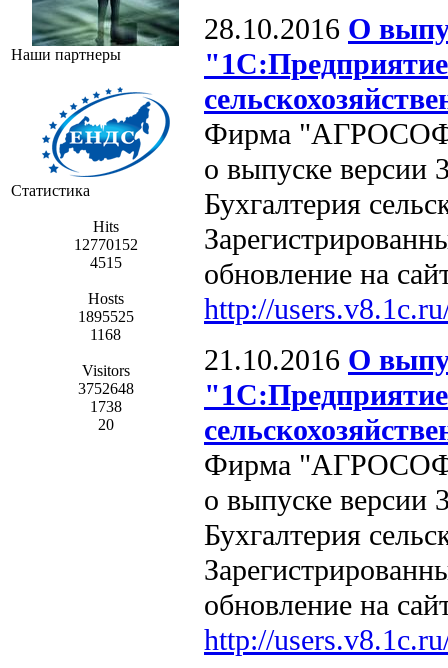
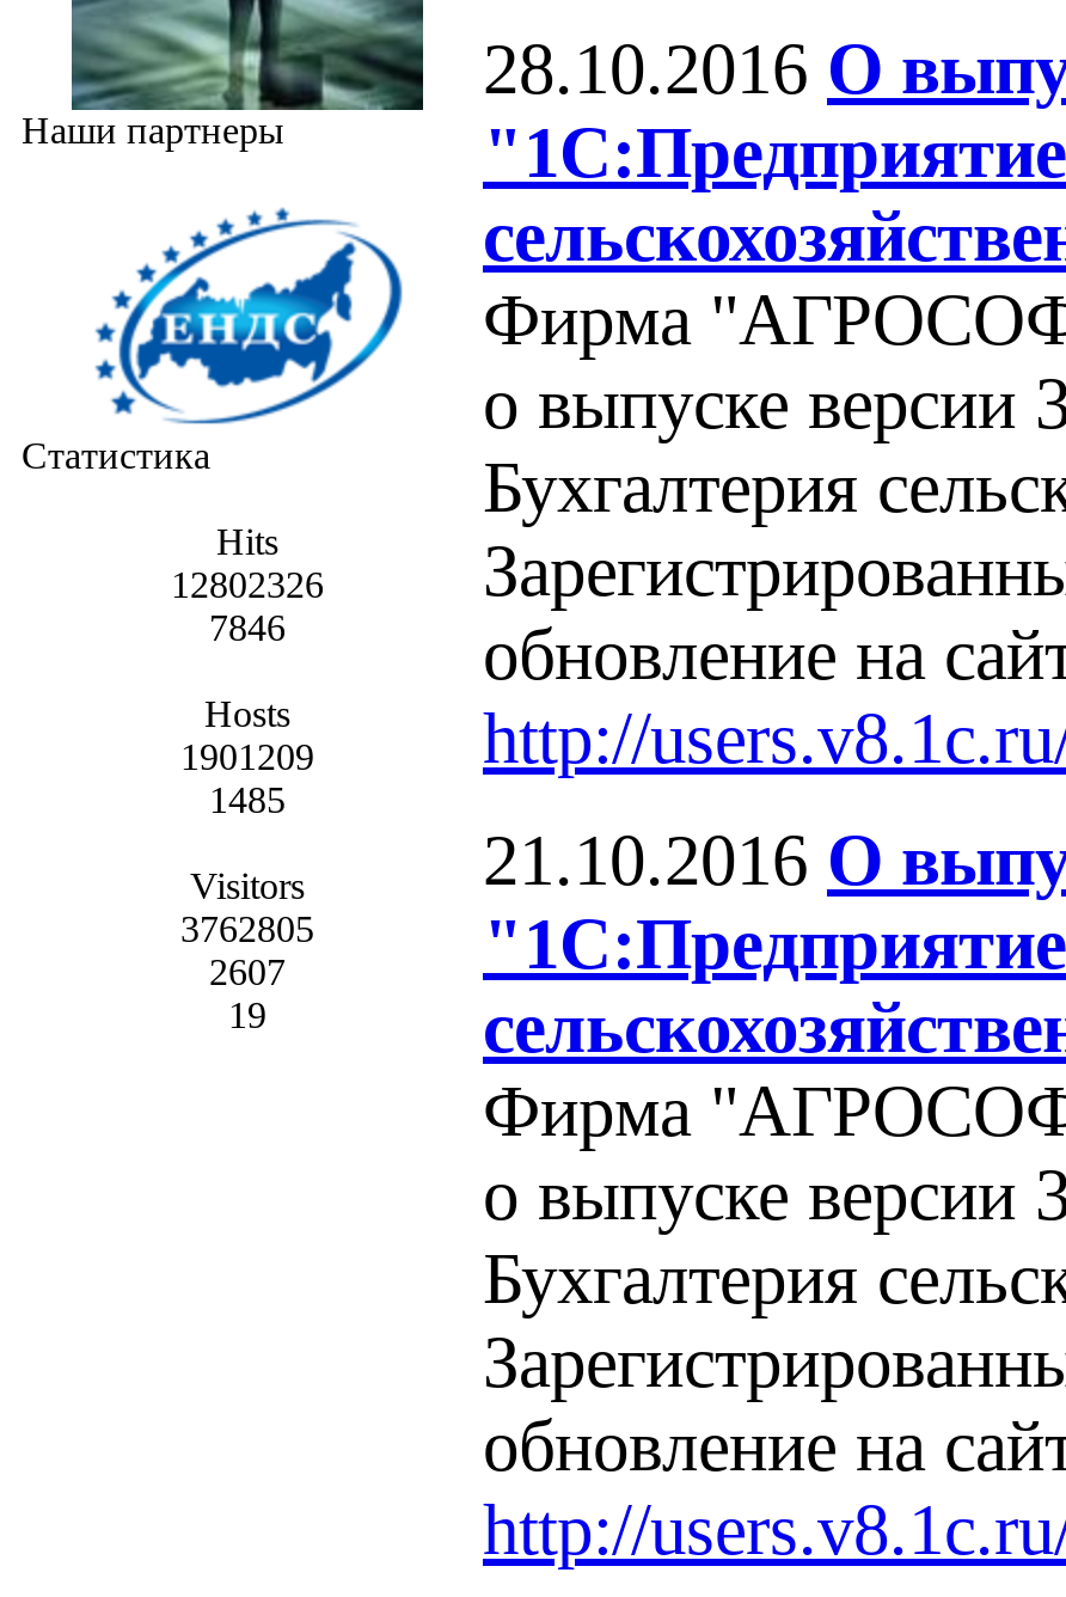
[73,236,137,253] 12770152 -> [171,564,324,605] 12802326
[89,254,121,271] 4515 -> [209,607,286,648] 7846
[77,308,133,325] 1895525 -> [180,736,314,777] 1901209
[90,326,121,343] 1168 -> [209,779,286,820] 1485
[77,380,133,397] 3752648 -> [180,908,314,949] 3762805
[89,398,121,415] 1738 -> [209,951,286,992] 2607
[97,416,113,433] 20 -> [228,994,266,1035] 19

